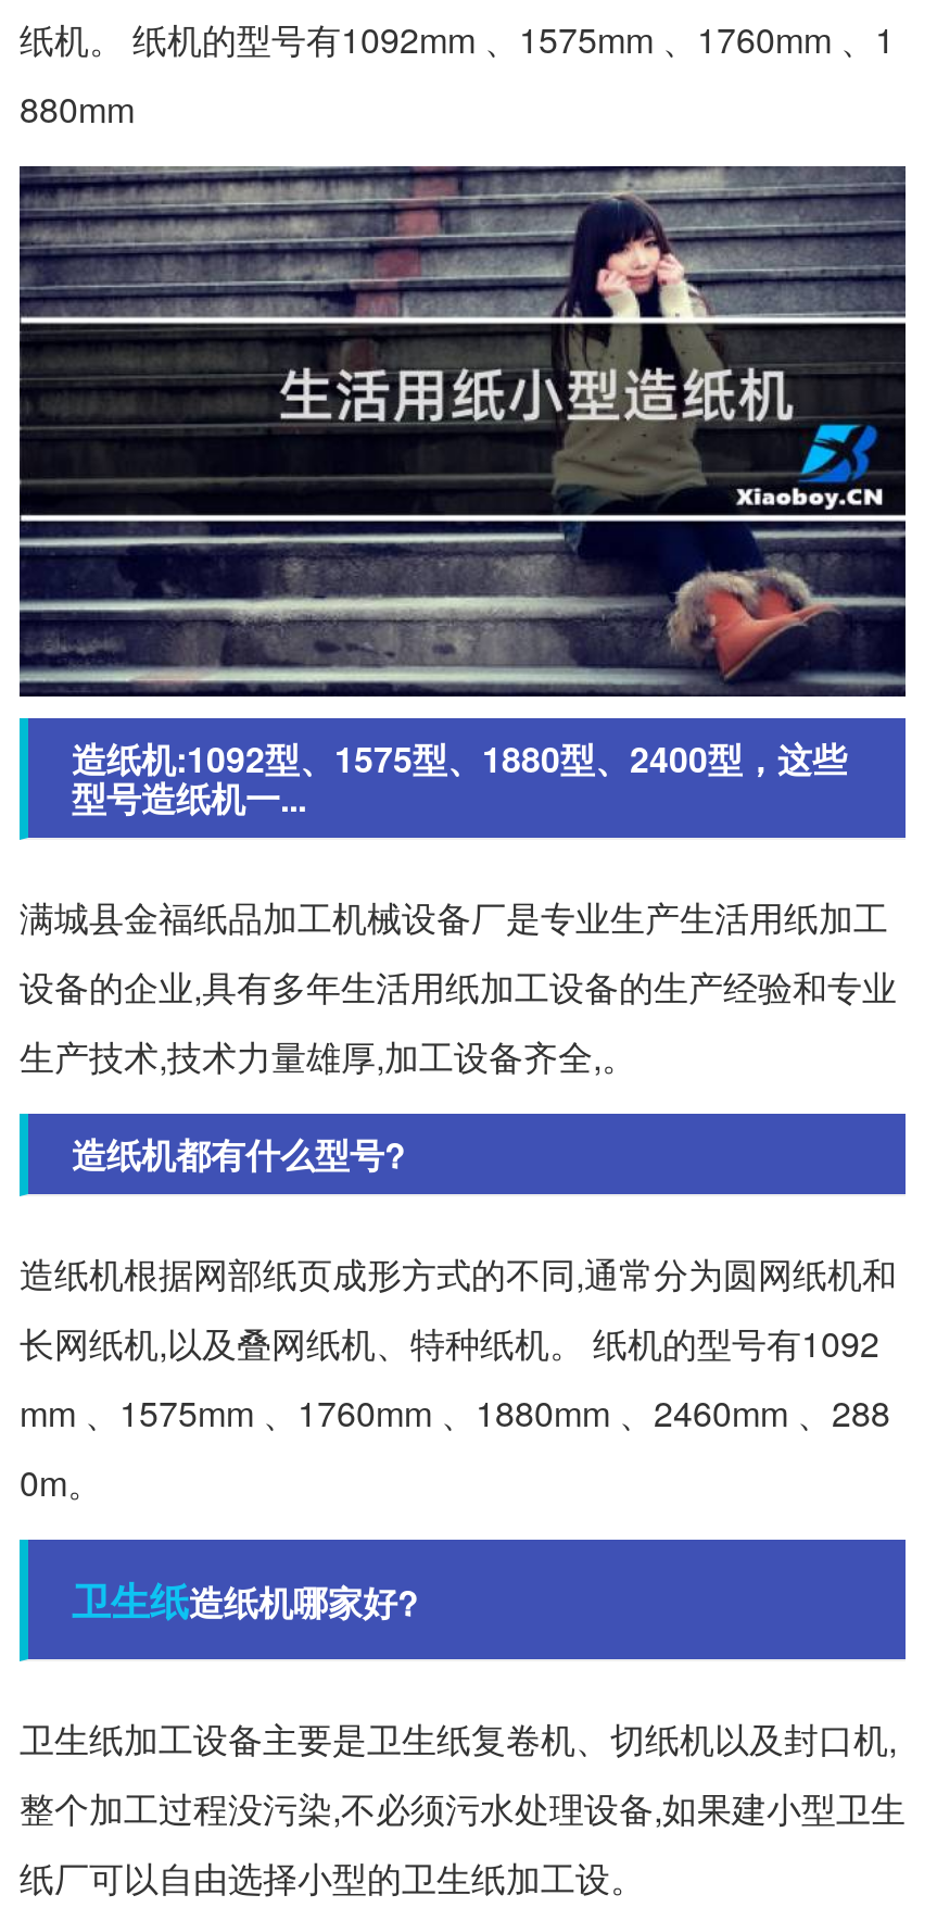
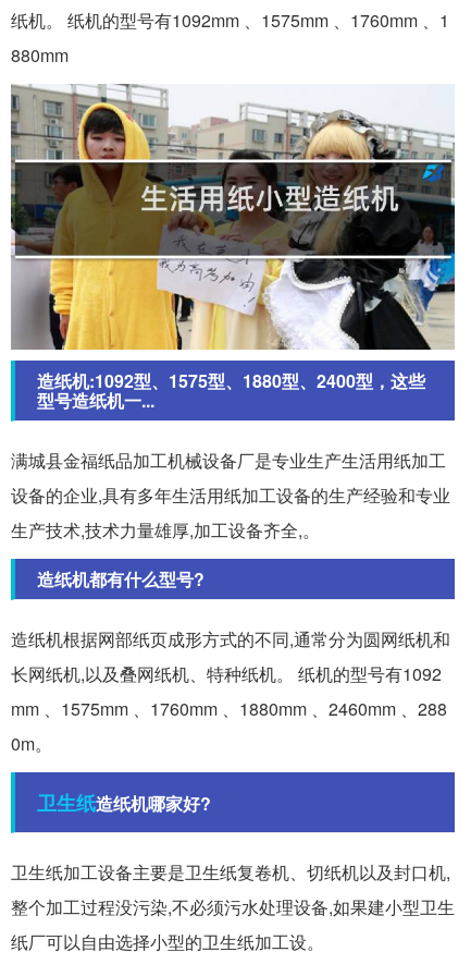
[17,164,908,699] [image] -> [10,84,456,351] [image]

